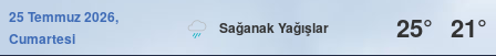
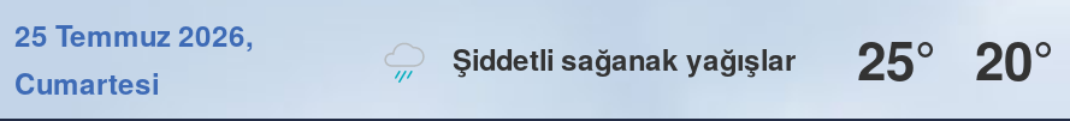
[219,10,487,45] Sağanak Yağışlar | 25° 21° -> [453,20,1054,97] Şiddetli sağanak yağışlar | 25° 20°

